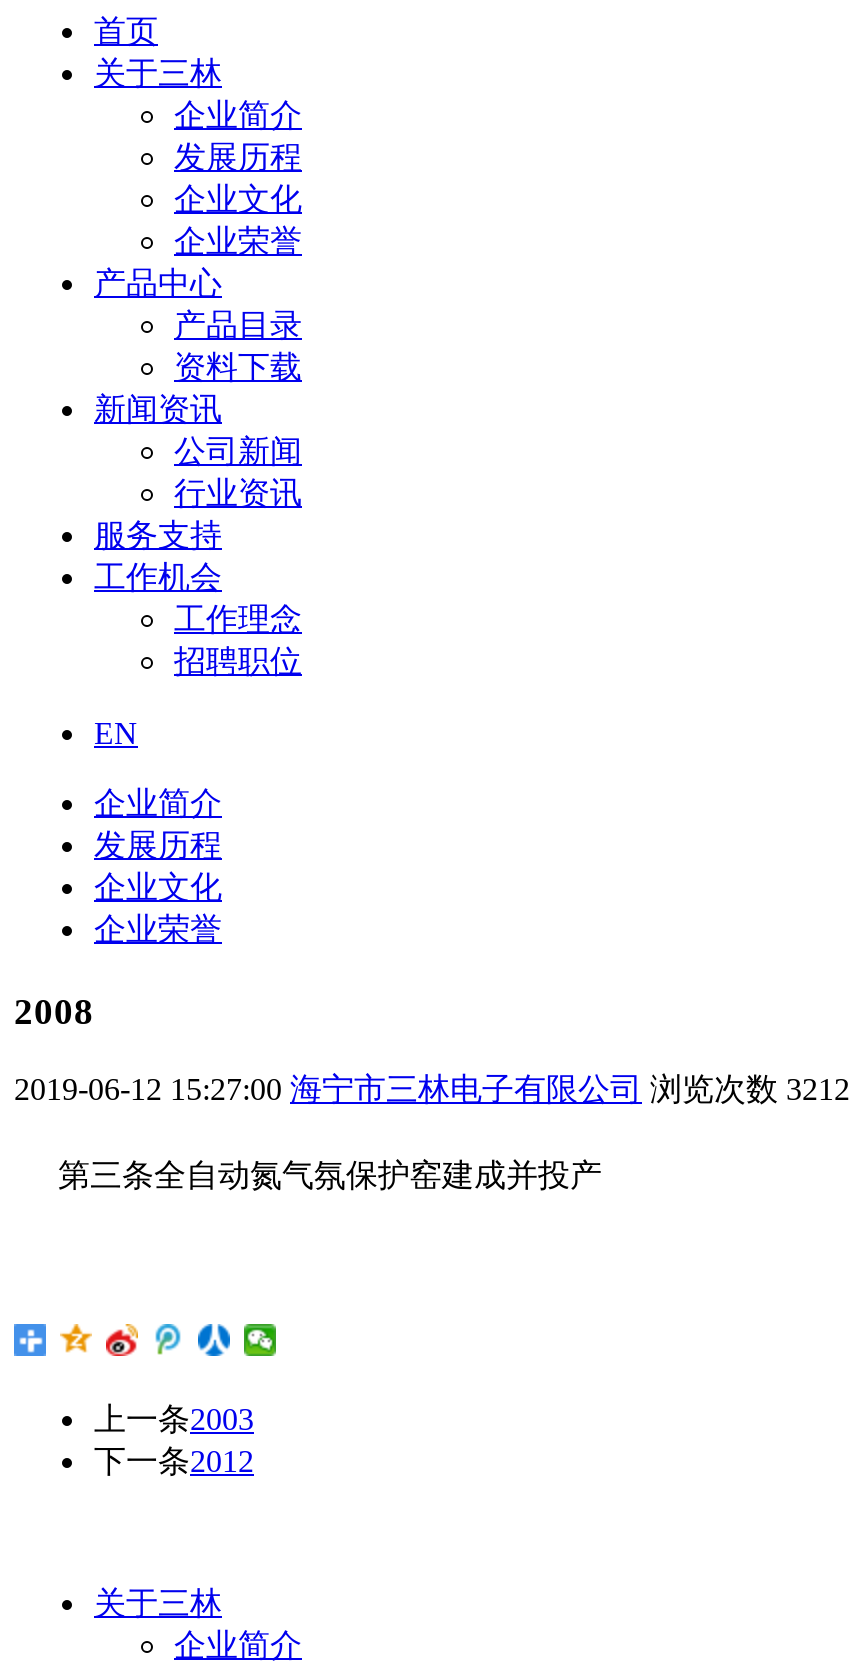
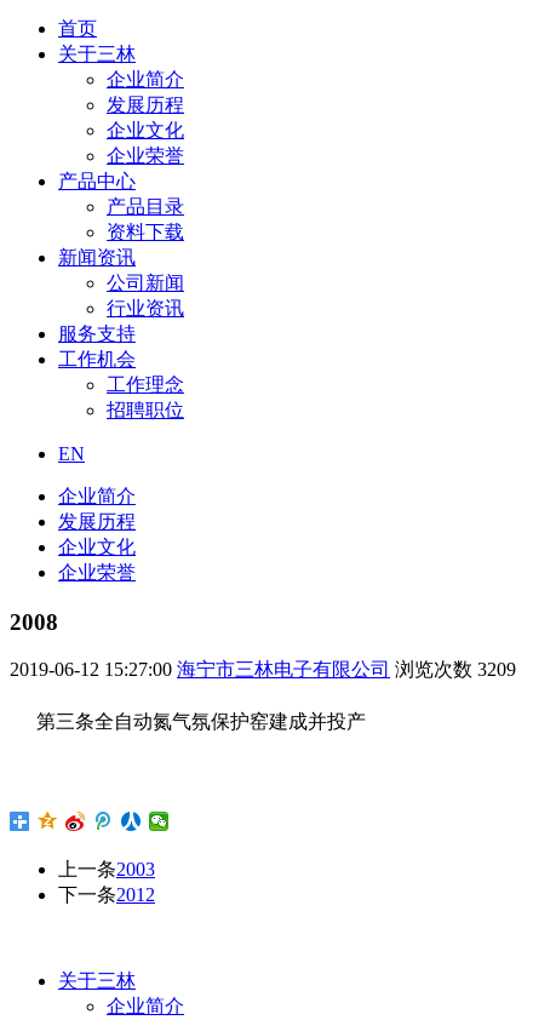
[14,1073,850,1107] 2019-06-12 15:27:00 海宁市三林电子有限公司 浏览次数3212 -> [10,659,516,680] 2019-06-12 15:27:00 海宁市三林电子有限公司 浏览次数3209

